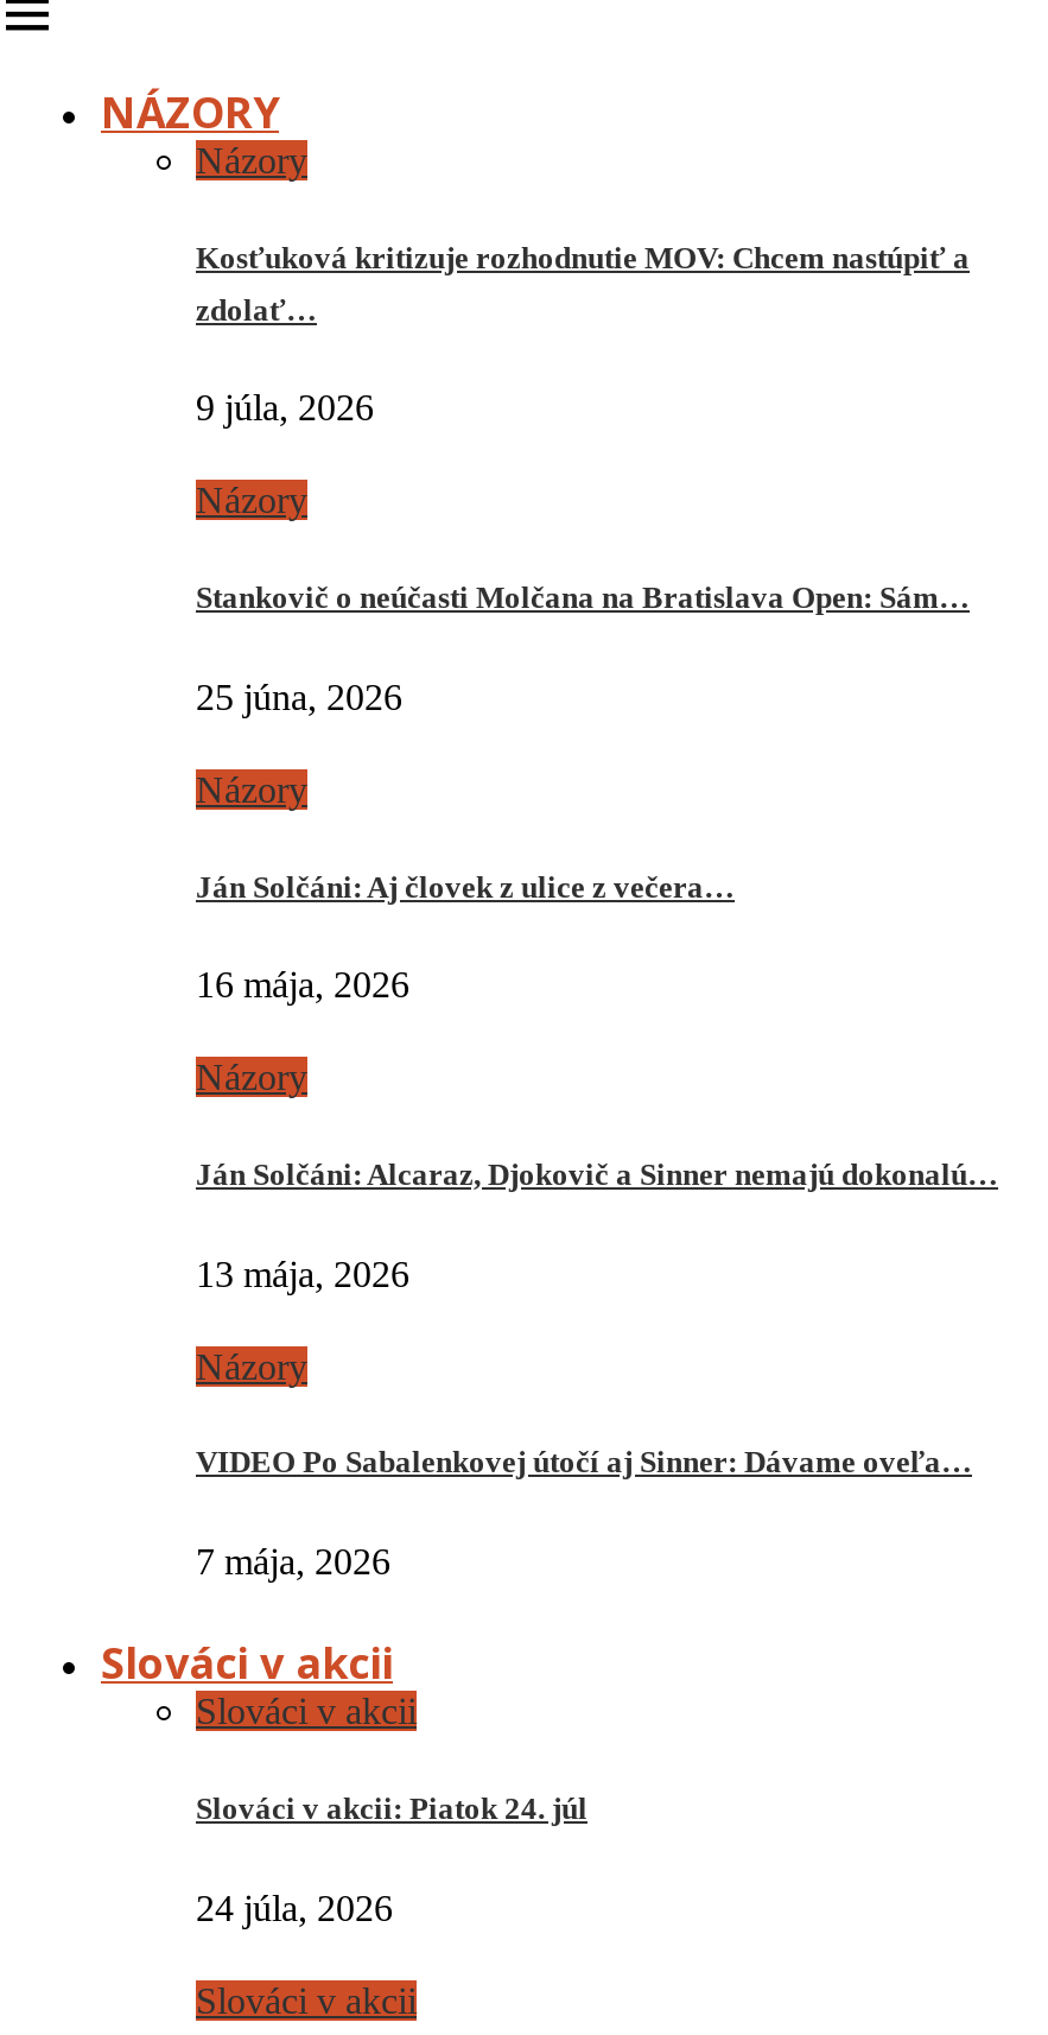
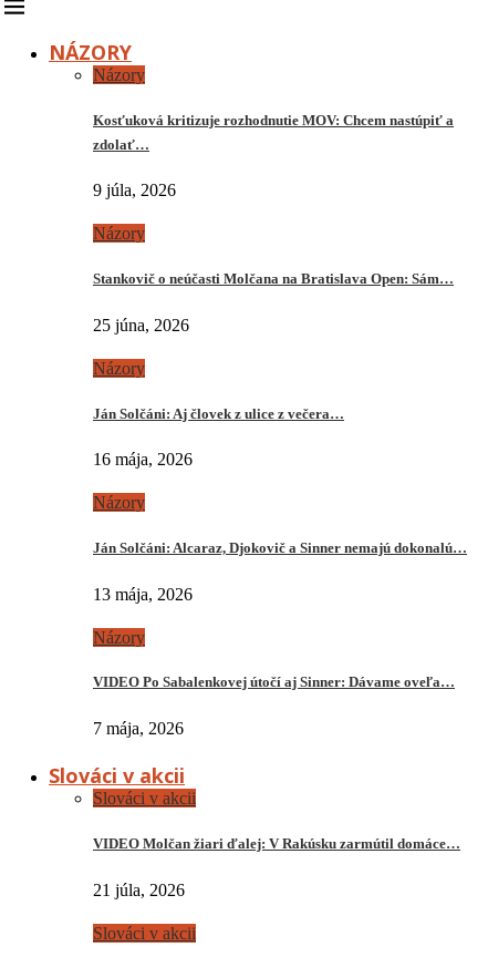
[196,1790,587,1826] Slováci v akcii: Piatok 24. júl -> [93,835,460,852] VIDEO Molčan žiari ďalej: V Rakúsku zarmútil domáce…
[196,1887,393,1927] 24 júla, 2026 -> [93,880,185,899] 21 júla, 2026

